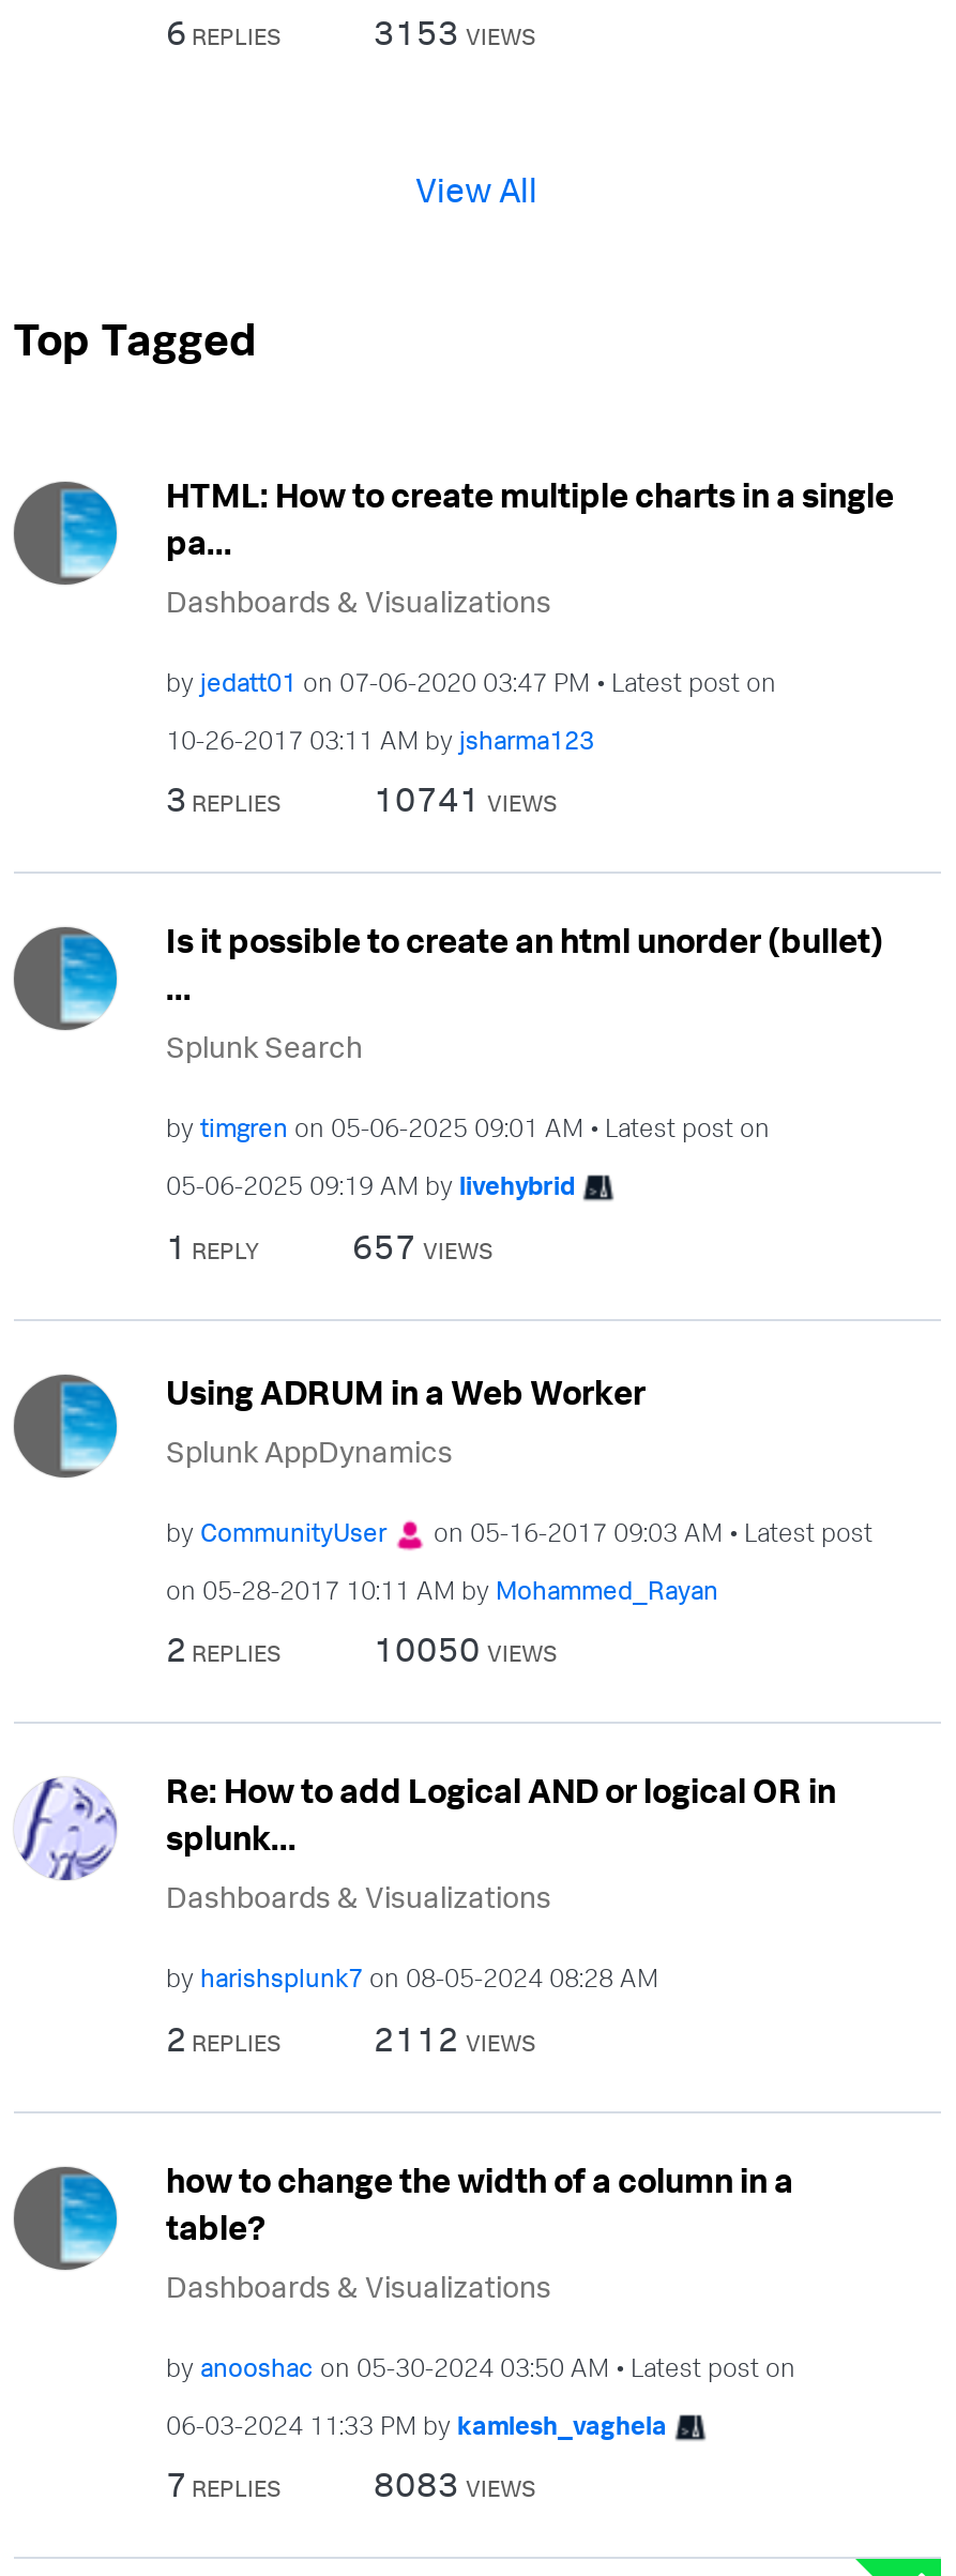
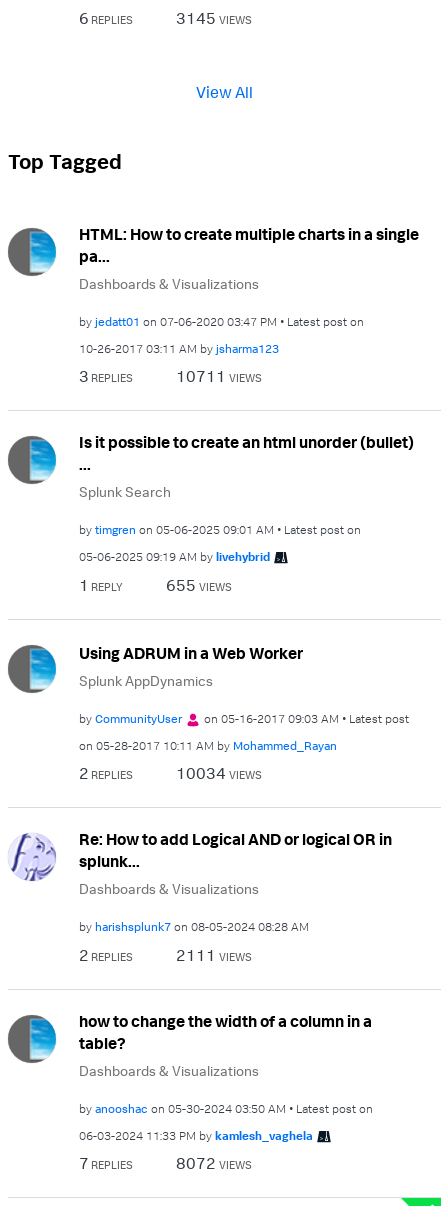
[374,11,536,54] 3153 VIEWS -> [176,8,252,28] 3145 VIEWS
[374,777,558,820] 10741 VIEWS -> [176,366,262,386] 10711 VIEWS
[352,1224,494,1267] 657 VIEWS -> [166,574,232,594] 655 VIEWS
[374,1627,558,1670] 10050 VIEWS -> [176,763,262,783] 10034 VIEWS
[374,2016,536,2059] 2112 VIEWS -> [176,944,252,964] 2111 VIEWS
[374,2463,536,2505] 8083 VIEWS -> [176,1153,252,1173] 8072 VIEWS

